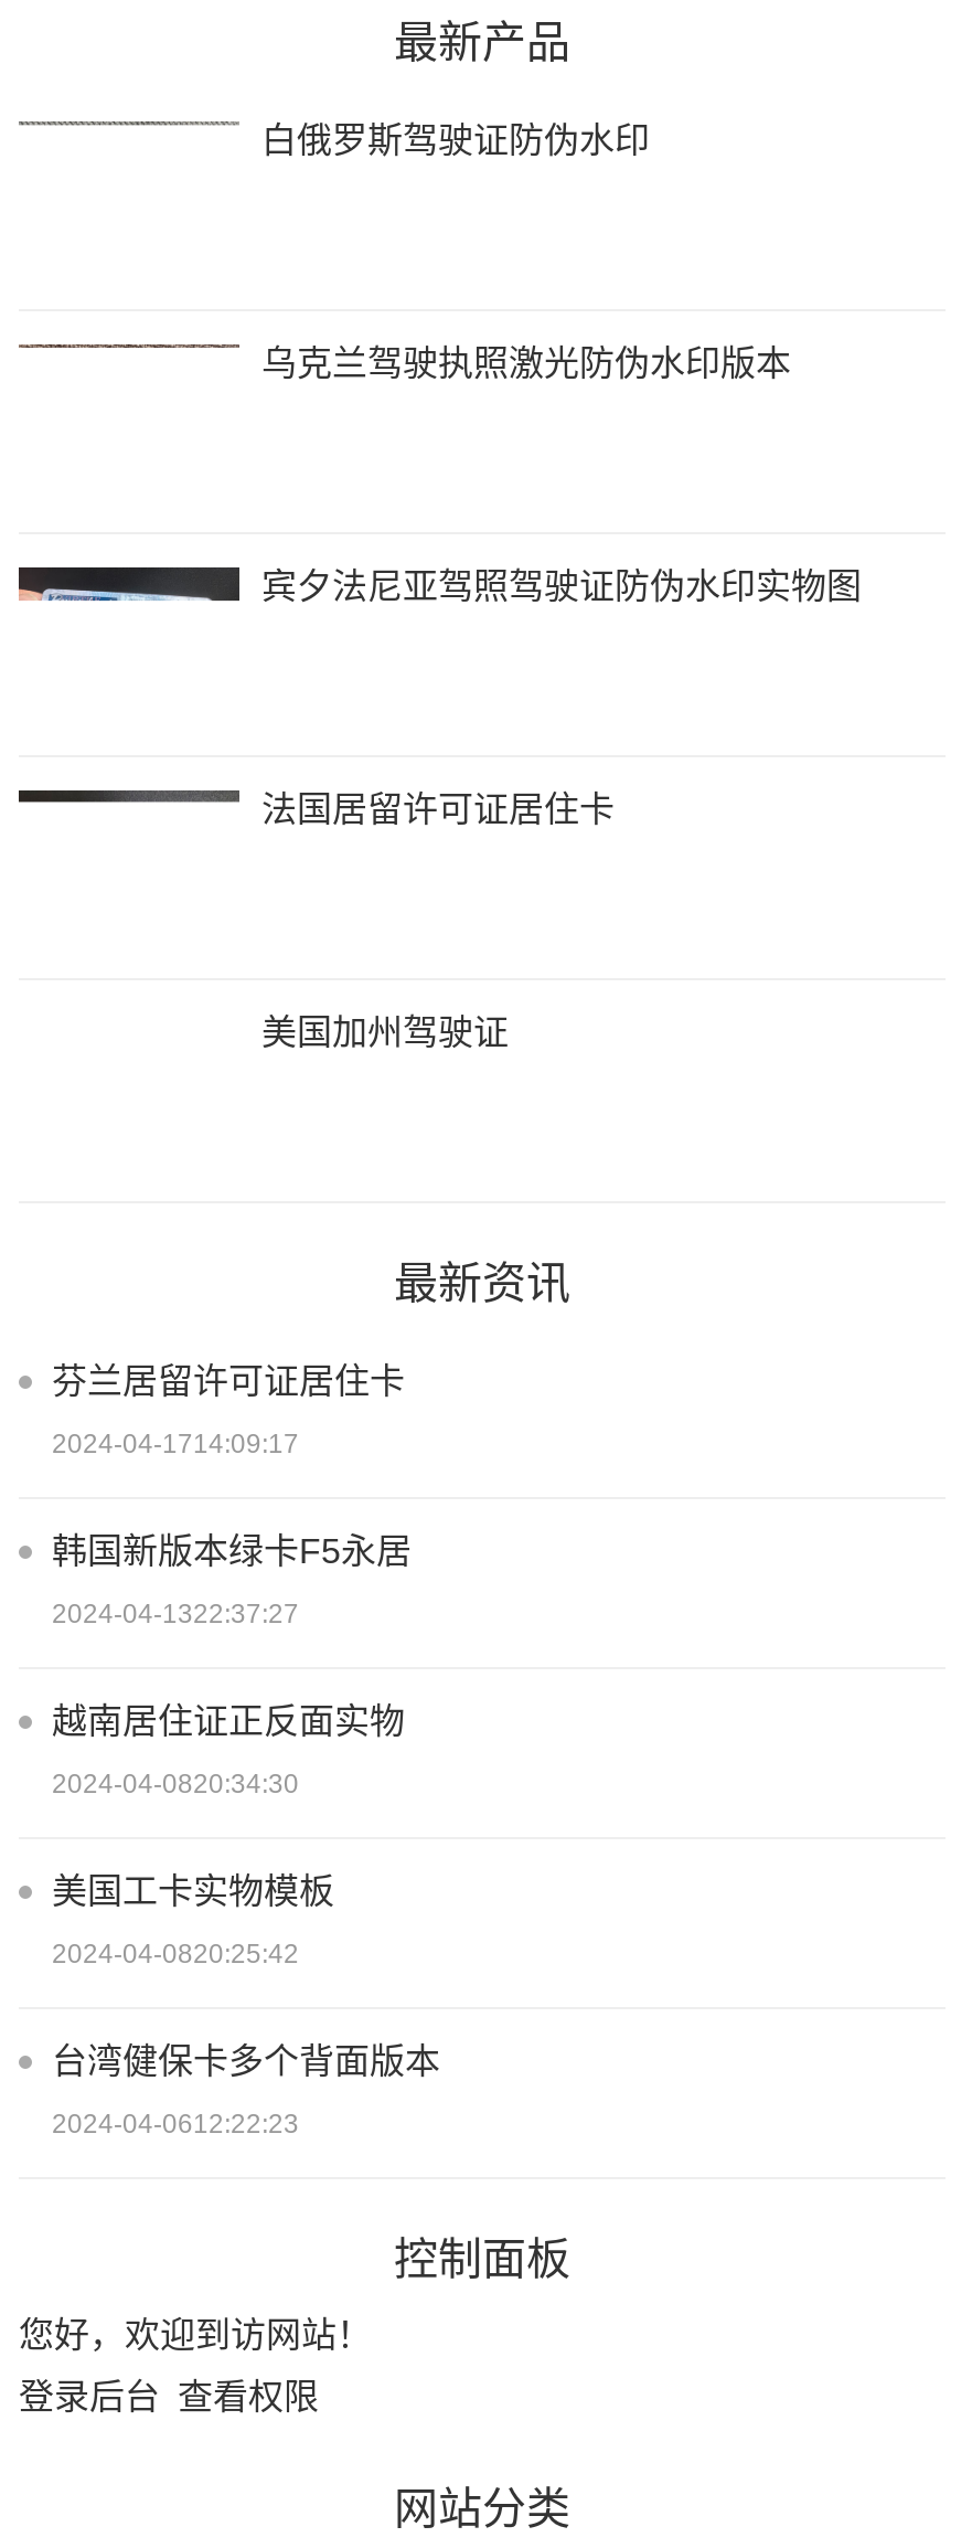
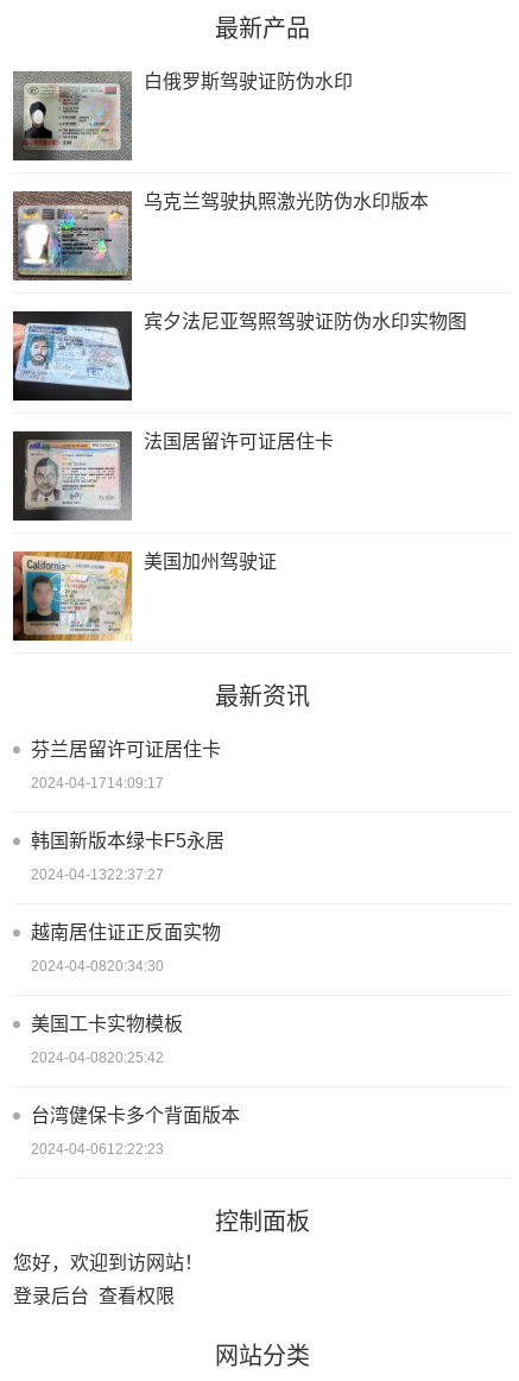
none -> [12,72,133,162] [image]
none -> [12,191,133,282] [image]
none -> [12,328,133,402] [image]
none -> [12,437,133,522] [image]
none -> [12,550,133,642] [image]

